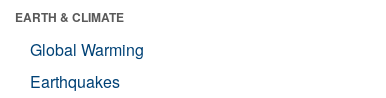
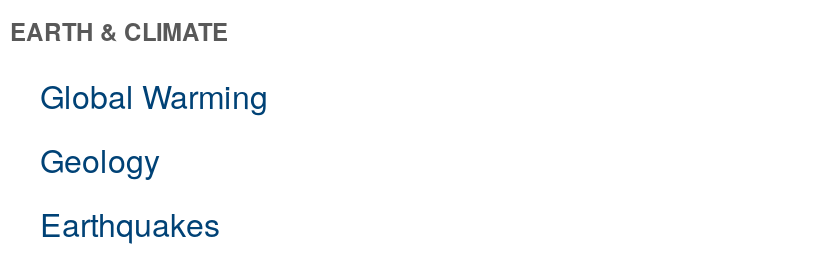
none -> [40,137,160,183] Geology

